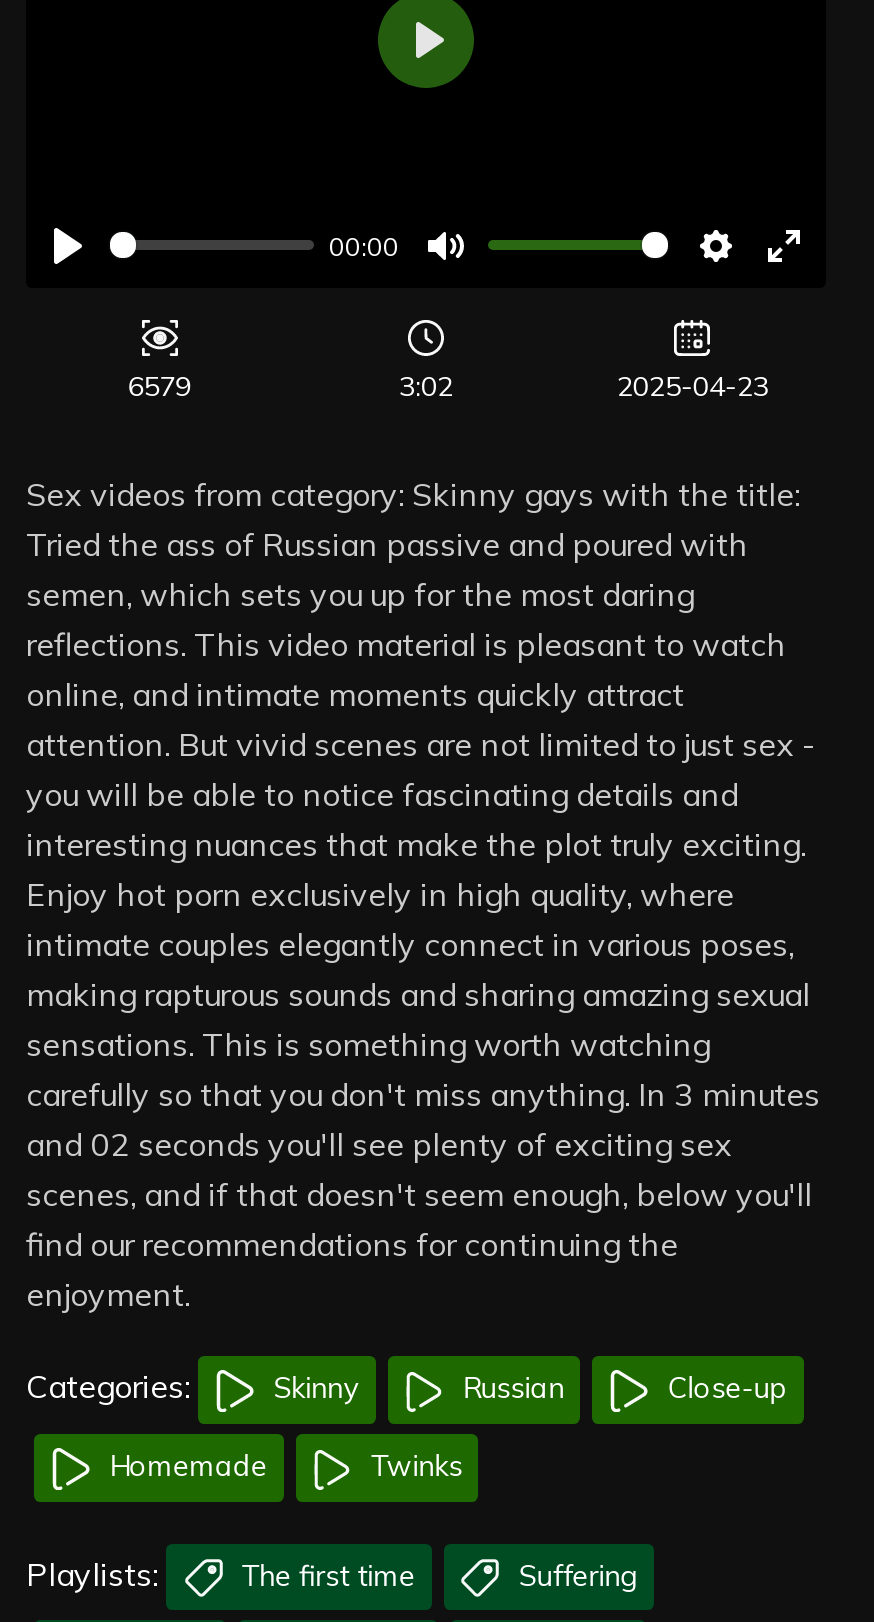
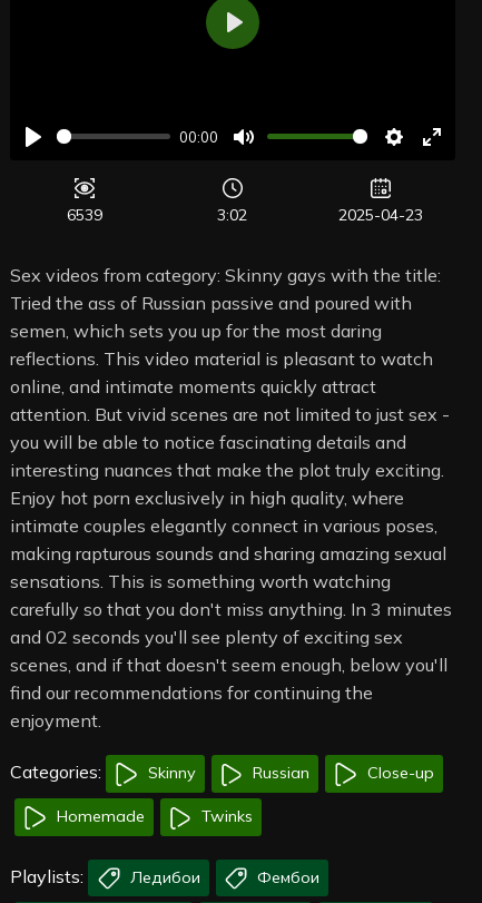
[127,368,191,404] 6579 -> [66,205,102,225] 6539
[233,1557,638,1593] The first time | Suffering -> [125,867,320,887] Ледибои | Фембои

